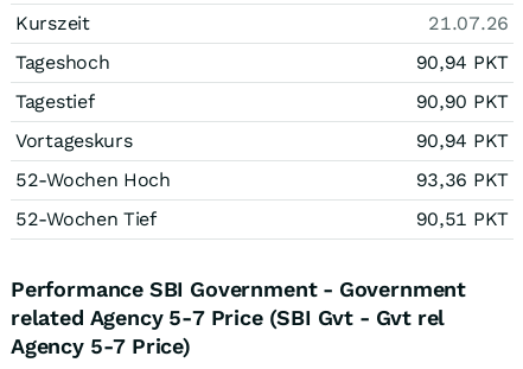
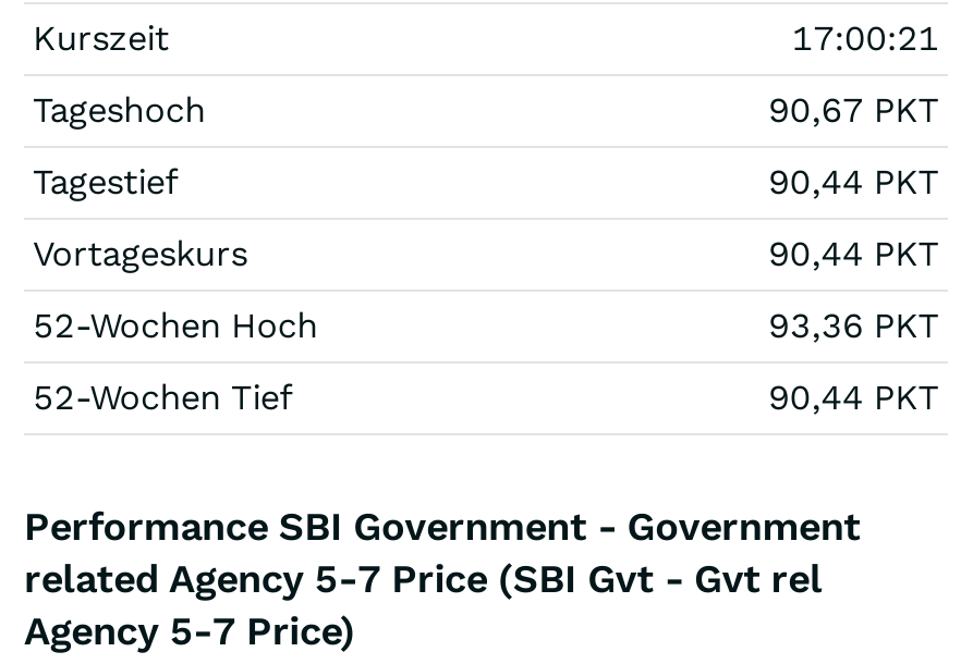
[429,12,509,34] 21.07.26 -> [792,17,939,59] 17:00:21
[416,51,509,74] 90,94 PKT -> [769,89,939,131] 90,67 PKT
[416,90,509,113] 90,90 PKT -> [769,161,939,202] 90,44 PKT
[416,129,509,152] 90,94 PKT -> [769,233,939,274] 90,44 PKT
[416,208,509,230] 90,51 PKT -> [769,377,939,418] 90,44 PKT

